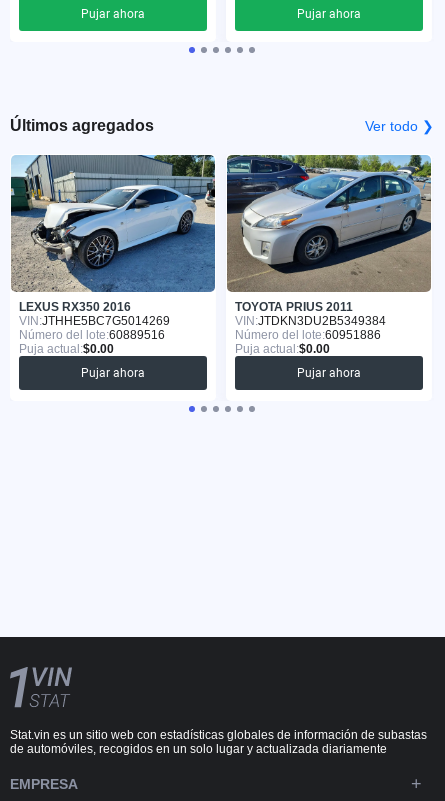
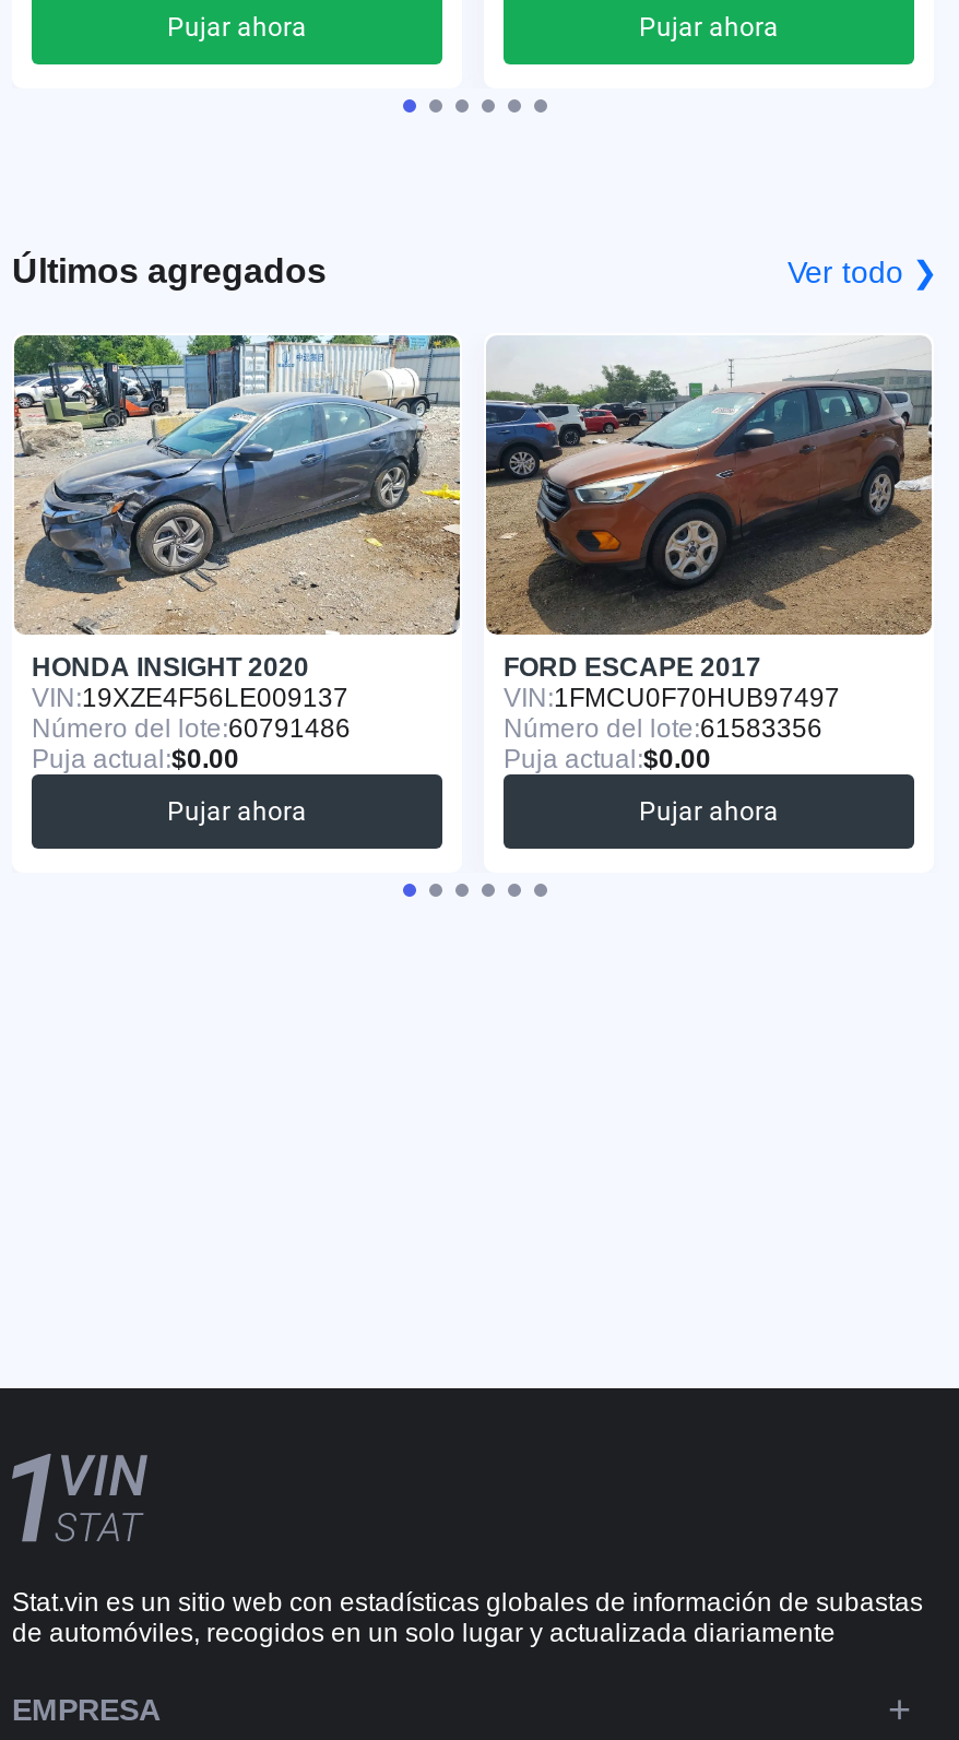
[10,154,216,342] [image] | LEXUS RX350 2016 | VIN: JTHHE5BC7G5014269 | Número del lote:60889516 -> [12,333,462,743] [image] | HONDA INSIGHT 2020 | VIN: 19XZE4F56LE009137 | Número del lote:60791486
[226,154,432,342] [image] | TOYOTA PRIUS 2011 | VIN: JTDKN3DU2B5349384 | Número del lote:60951886 -> [484,335,934,743] [image] | FORD ESCAPE 2017 | VIN: 1FMCU0F70HUB97497 | Número del lote:61583356

